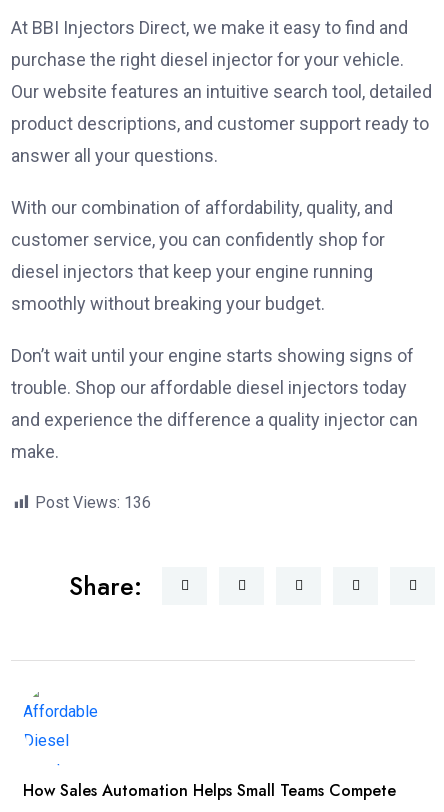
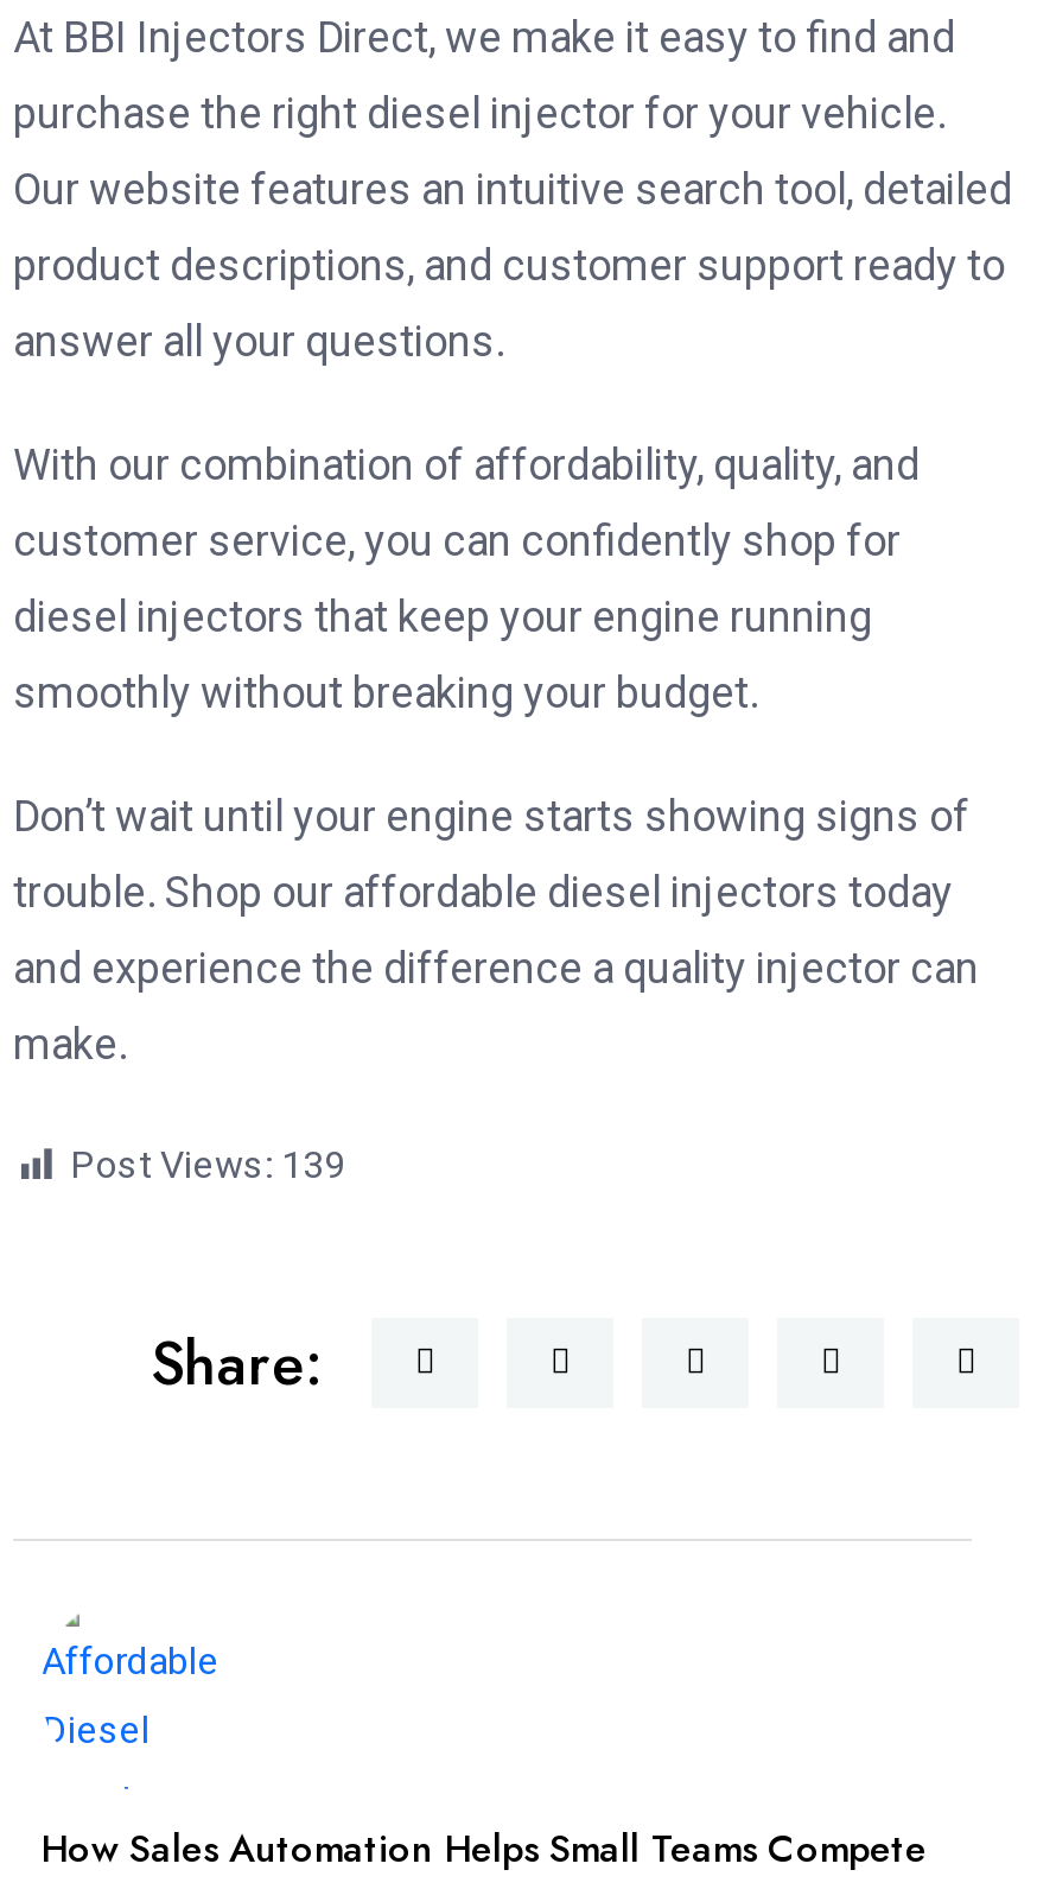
[35,493,151,512] Post Views: 136 -> [70,1143,345,1188] Post Views: 139

